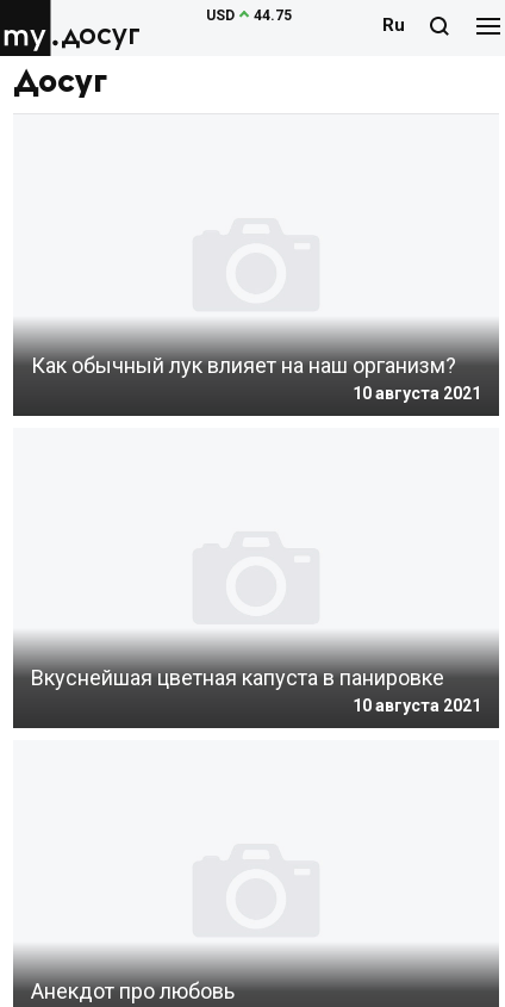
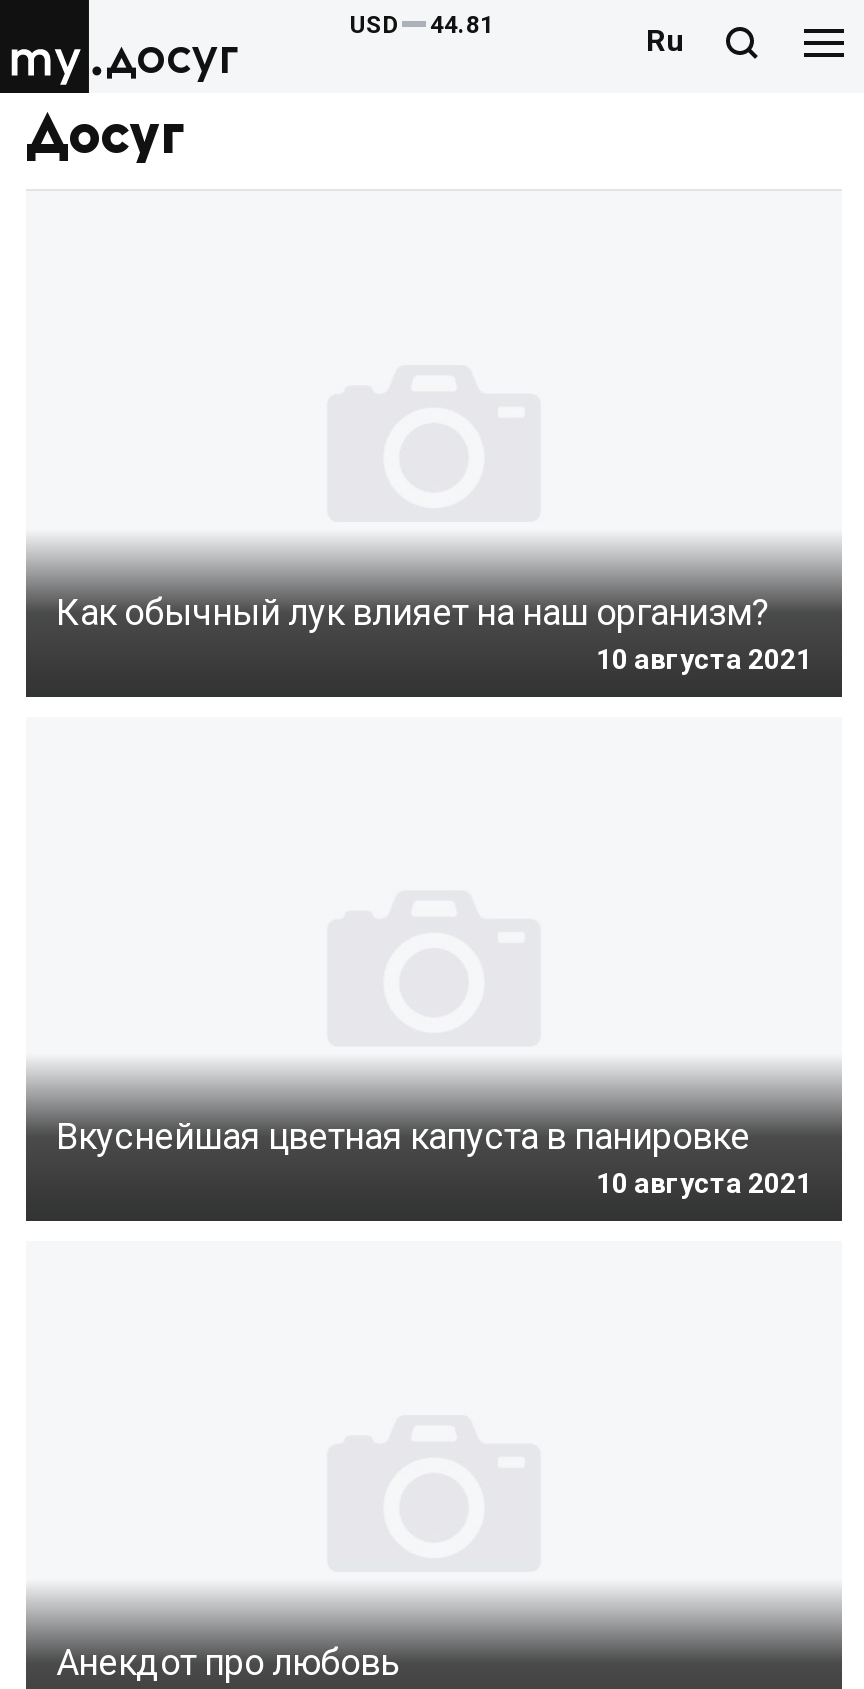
[206,7,292,23] USD 44.75 -> [350,10,494,38] USD 44.81

